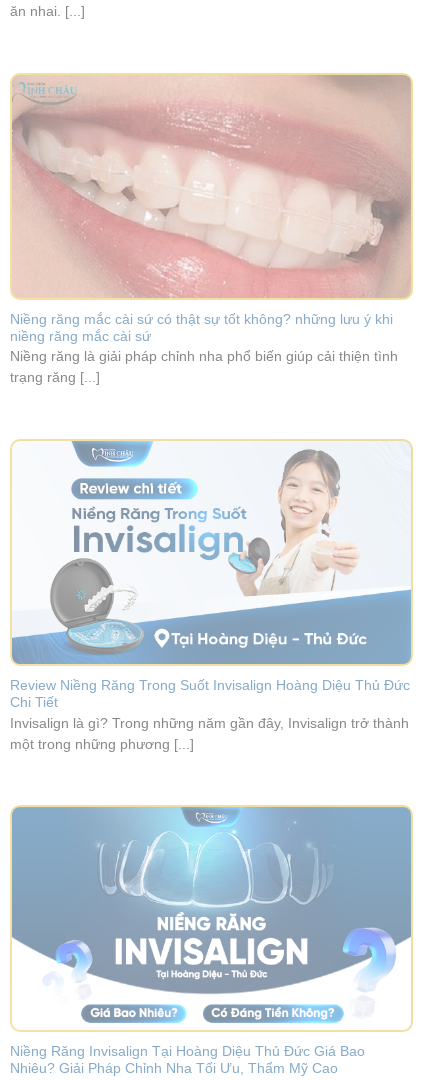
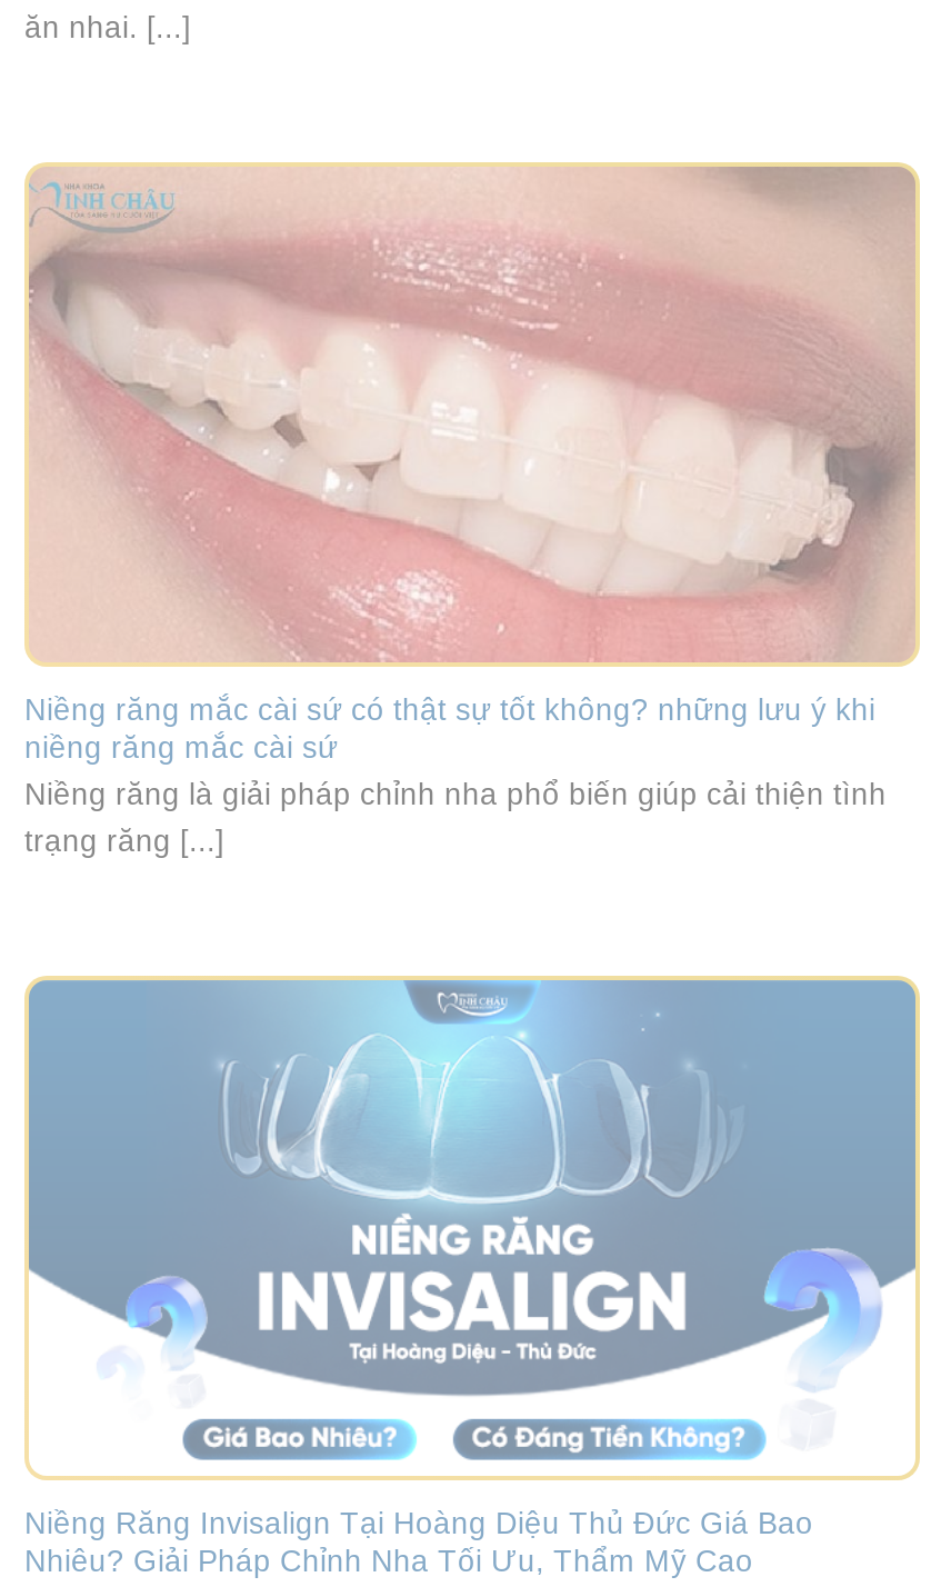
[10,441,412,751] [image] | Review Niềng Răng Trong Suốt Invisalign Hoàng Diệu Thủ Đức | Chi Tiết | Invisalign là gì? Trong những năm gần đây, Invisalign trở thành | một trong những phương [...] -> none

